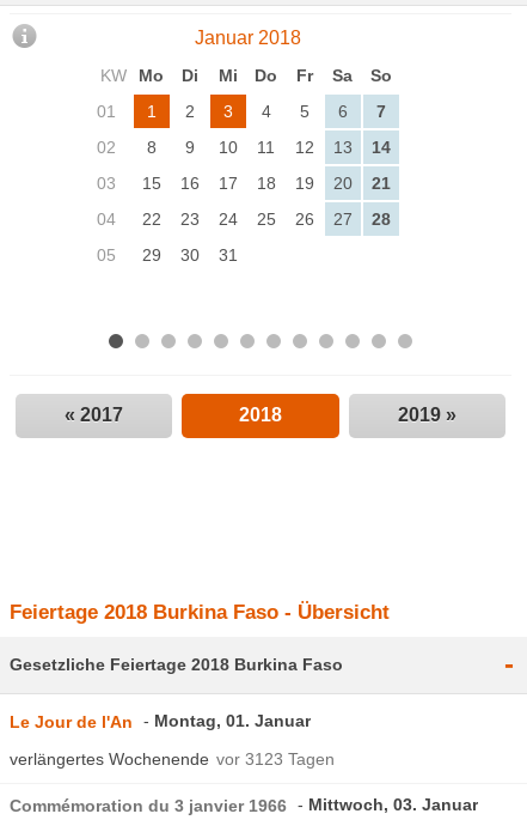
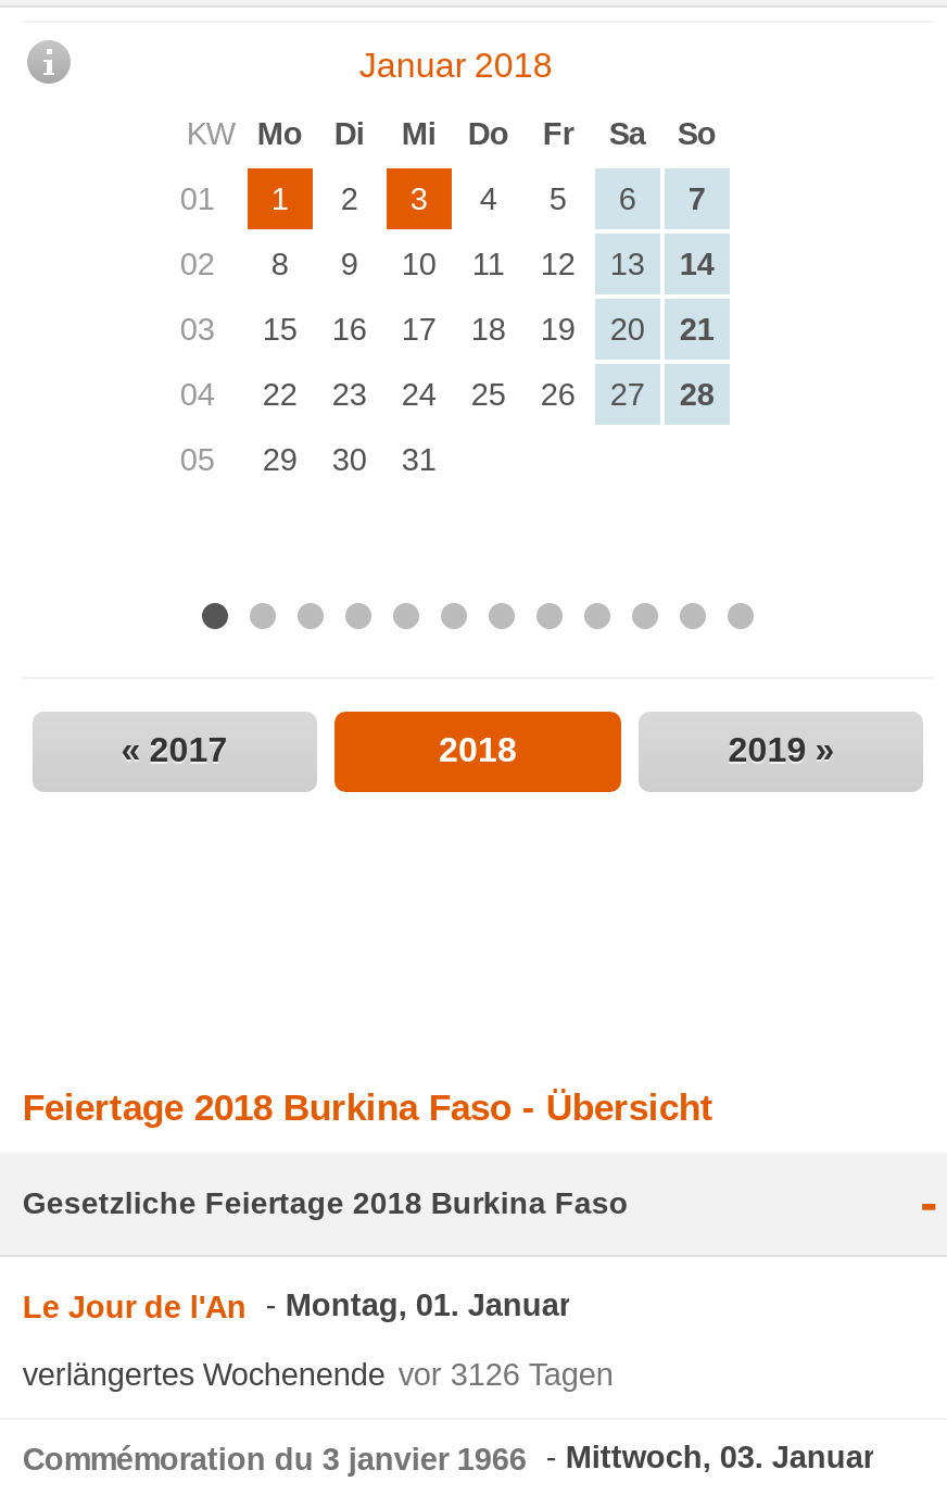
[10,749,335,768] verlängertes Wochenende vor 3123 Tagen -> [23,1357,613,1392] verlängertes Wochenende vor 3126 Tagen

